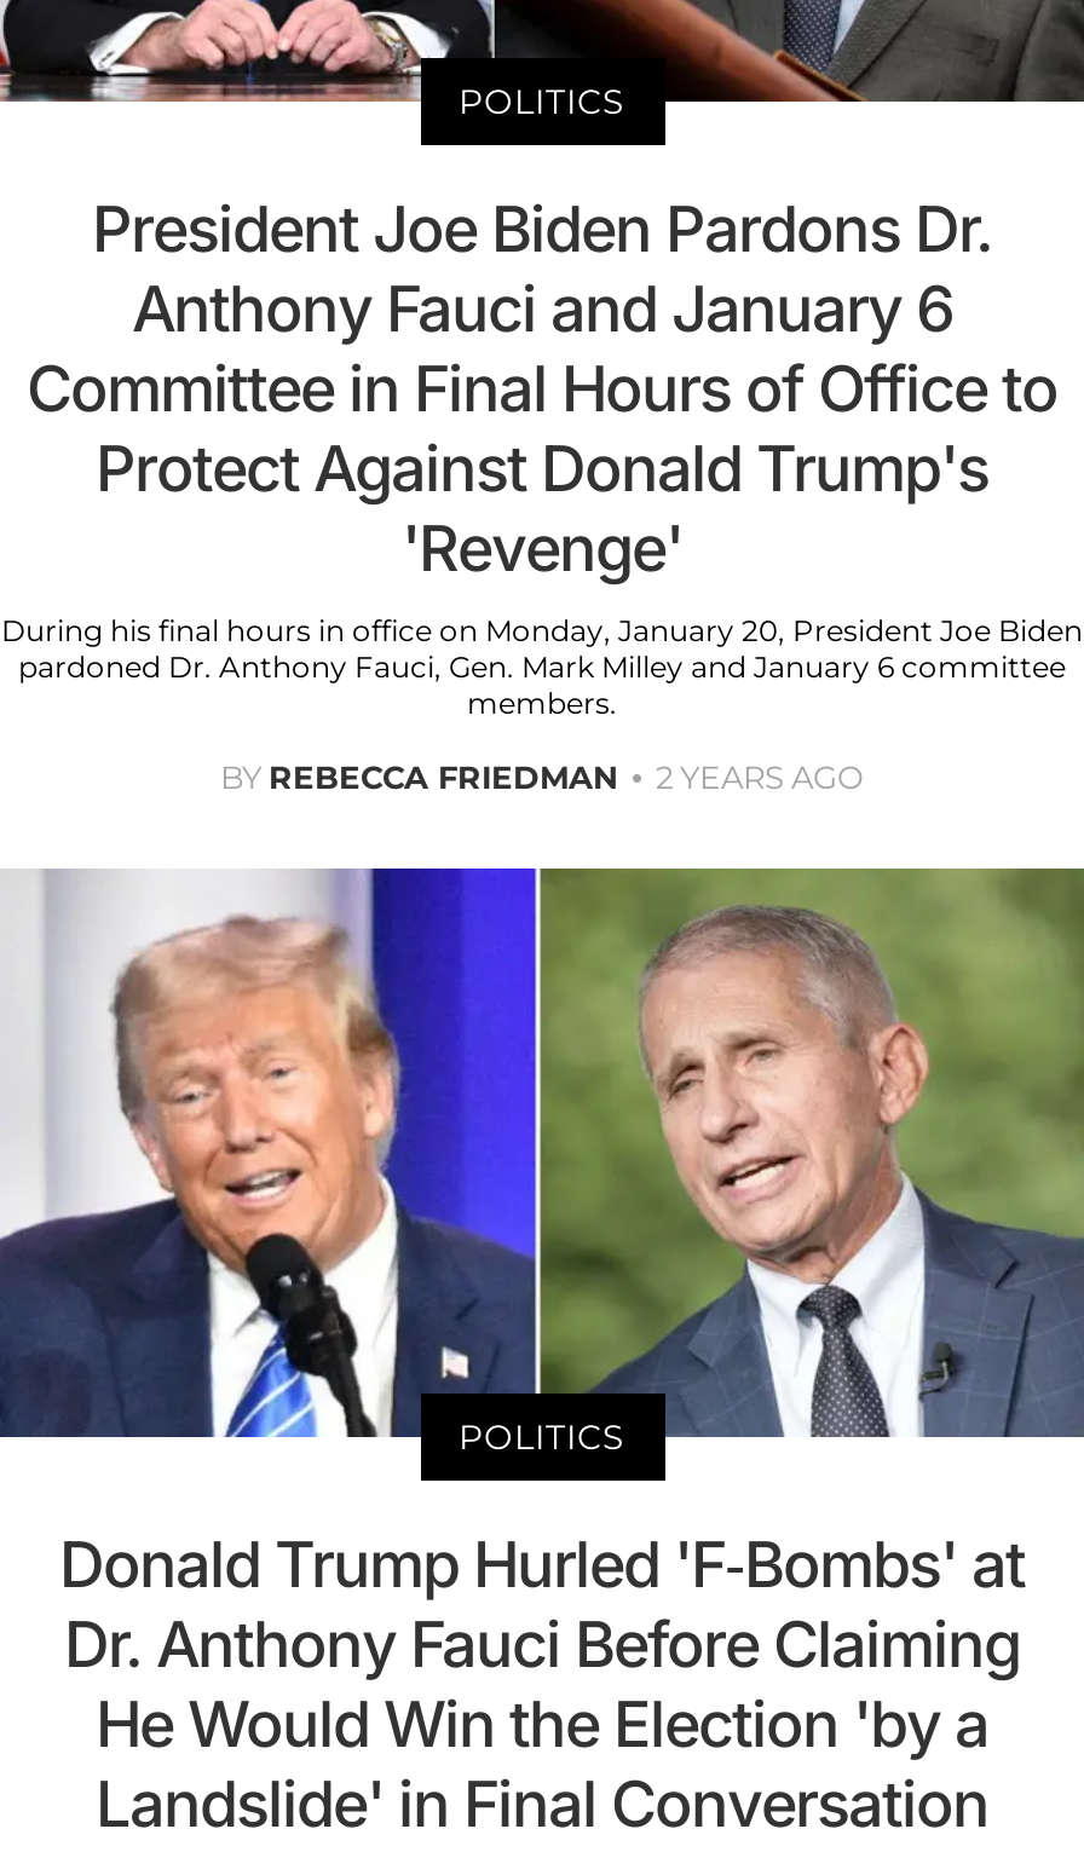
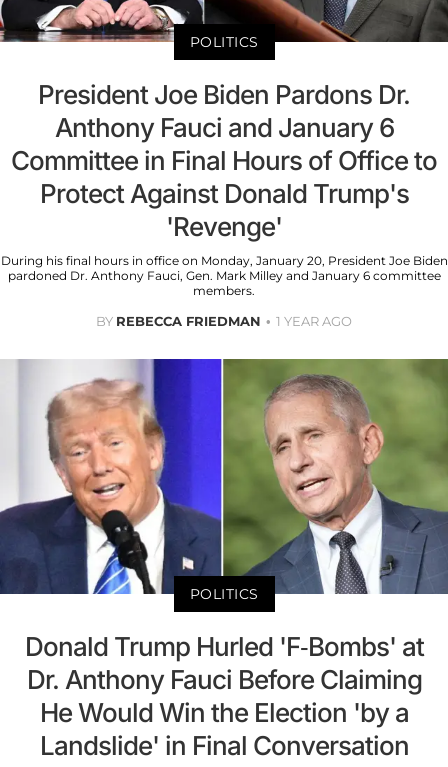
[220,758,864,797] BY REBECCA FRIEDMAN 2 YEARS AGO -> [96,313,352,329] BY REBECCA FRIEDMAN 1 YEAR AGO

